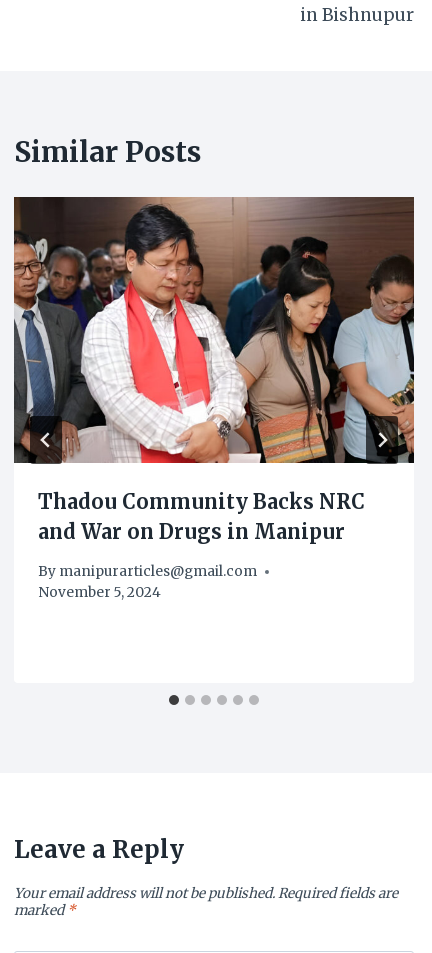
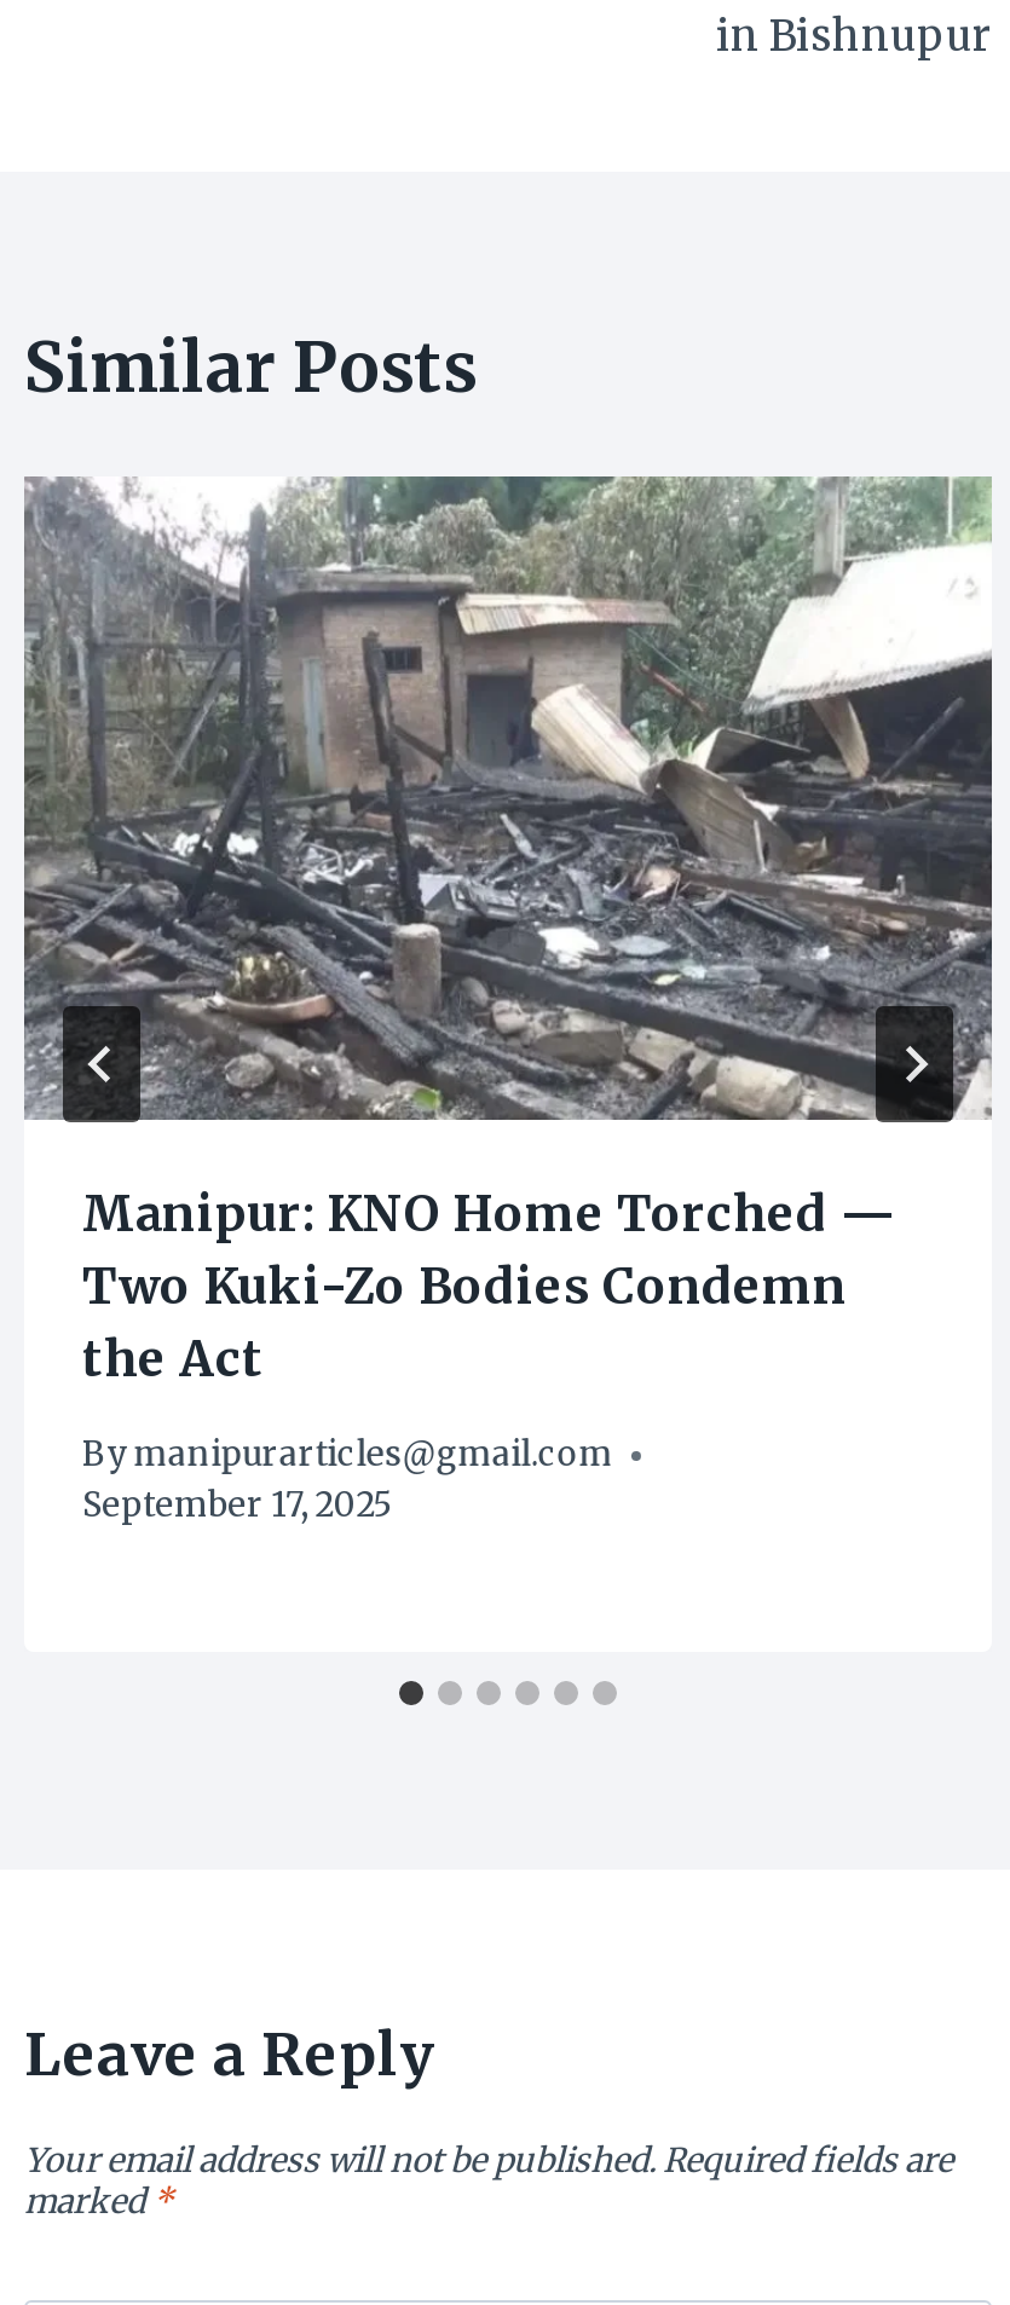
[14,196,415,544] [image] | Thadou Community Backs NRC | and War on Drugs in Manipur -> [22,474,994,1390] [image] | Manipur: KNO Home Torched — | Two Kuki-Zo Bodies Condemn | the Act
moved [38,563,257,580] -> [82,1435,613,1476]: By manipurarticles@gmail.com
[38,584,161,601] November 5, 2024 -> [82,1485,392,1526] September 17, 2025

